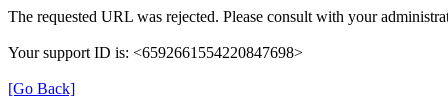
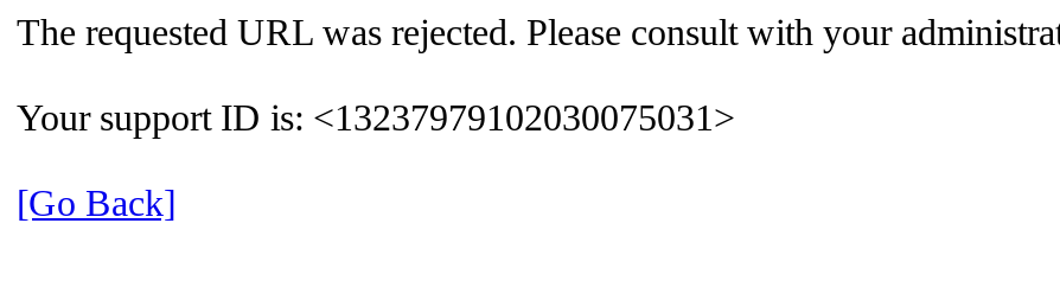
[8,44,303,61] Your support ID is: <6592661554220847698> -> [17,97,735,138] Your support ID is: <13237979102030075031>

